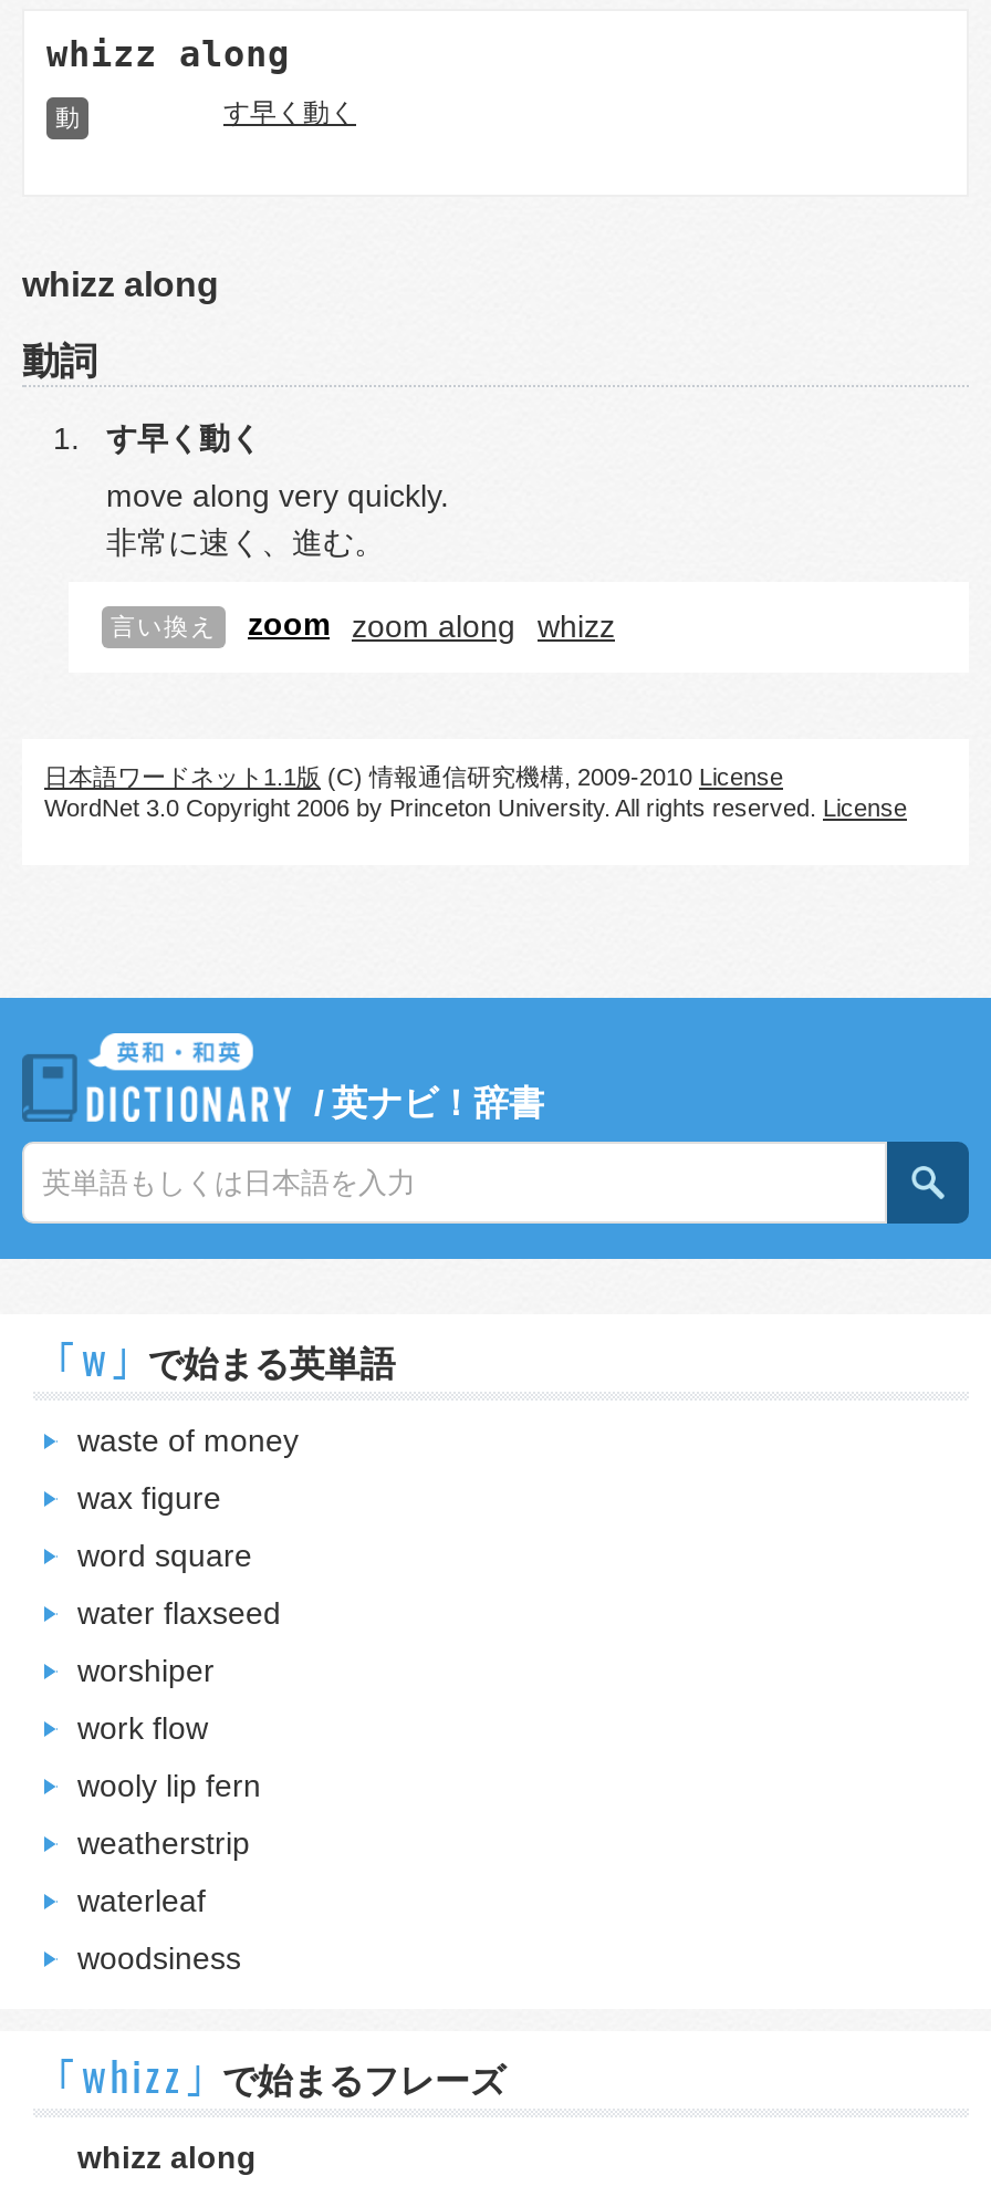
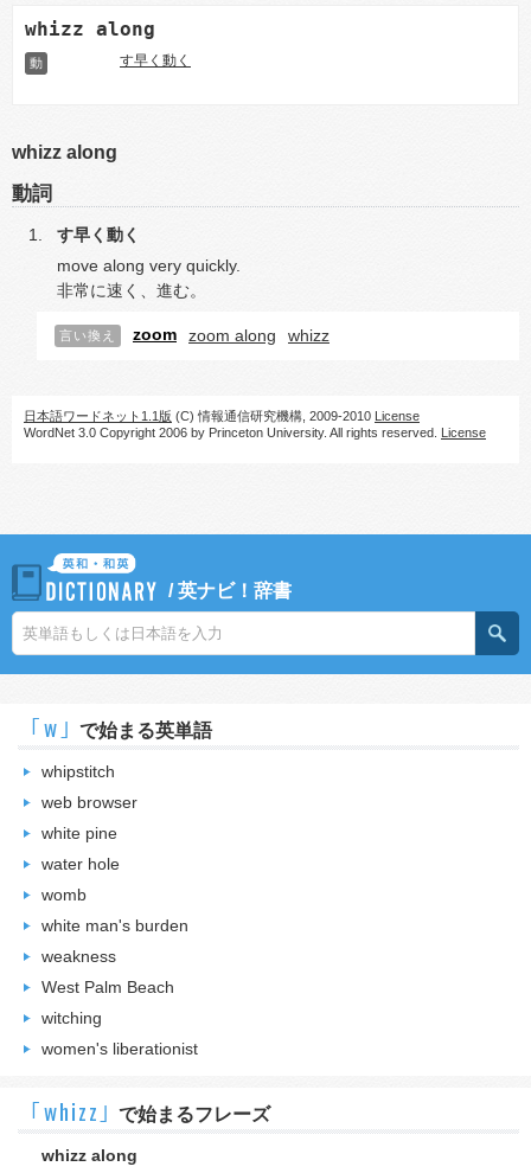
[77,1423,299,1458] waste of money -> [41,762,115,781] whipstitch
[77,1480,221,1516] wax figure -> [41,793,137,812] web browser
[77,1538,252,1573] word square -> [41,823,117,842] white pine
[77,1595,281,1631] water flaxseed -> [41,854,120,873] water hole
[77,1653,215,1688] worshiper -> [41,885,87,904] womb
[77,1710,208,1746] work flow -> [41,916,188,935] white man's burden
[77,1768,261,1803] wooly lip fern -> [41,947,116,966] weakness
[77,1825,250,1861] weatherstrip -> [41,977,174,996] West Palm Beach
[77,1883,206,1918] waterleaf -> [41,1008,102,1027] witching
[77,1940,241,1976] woodsiness -> [41,1039,198,1058] women's liberationist

